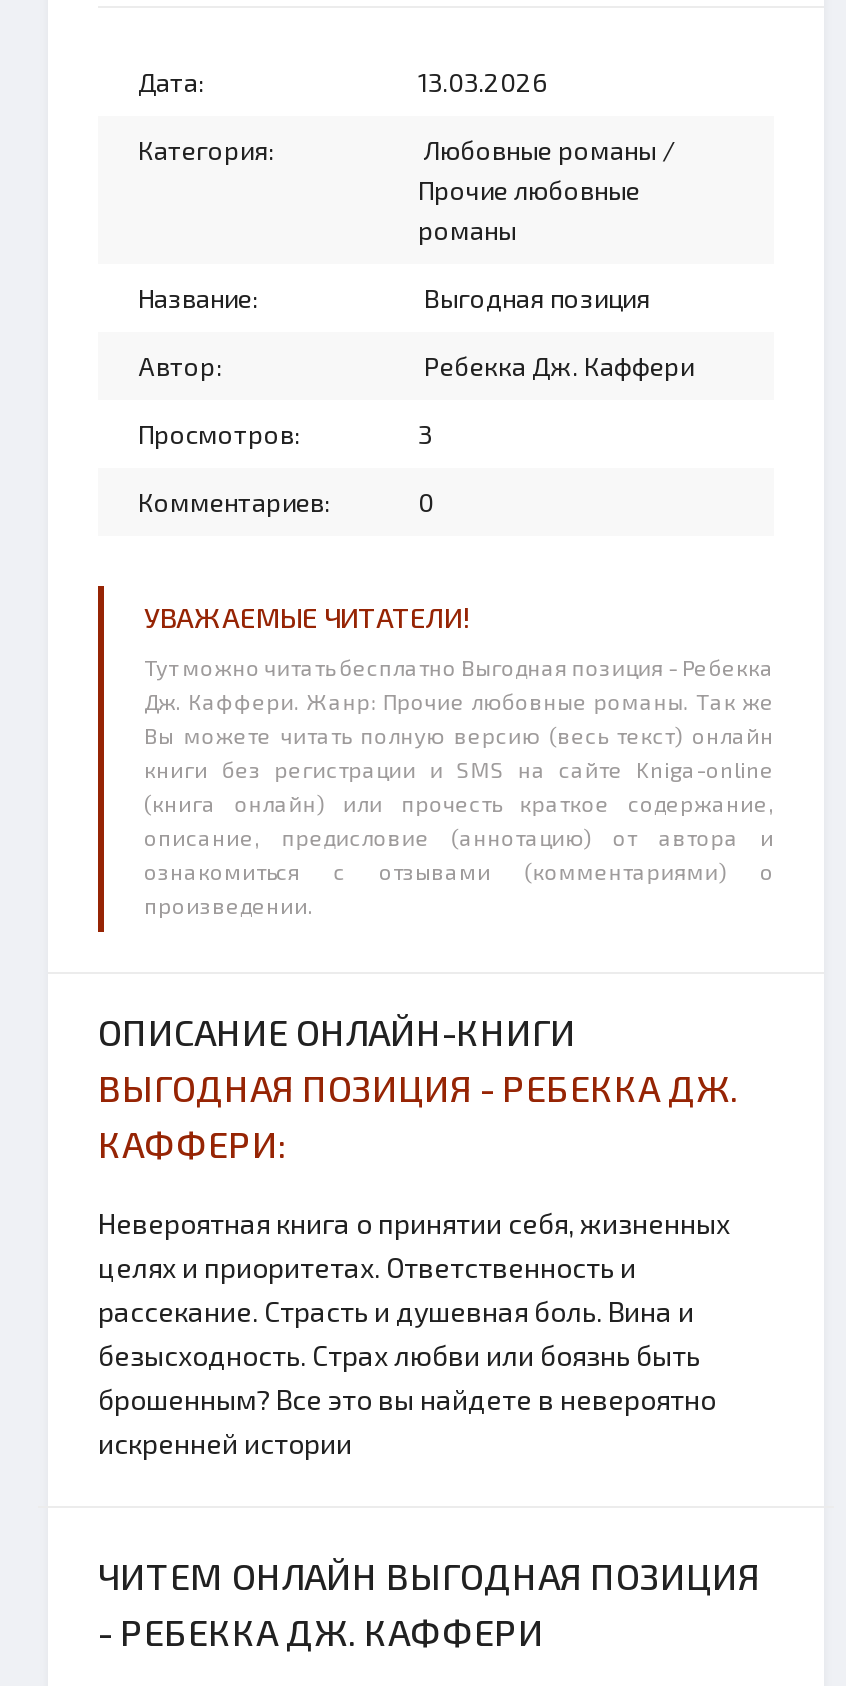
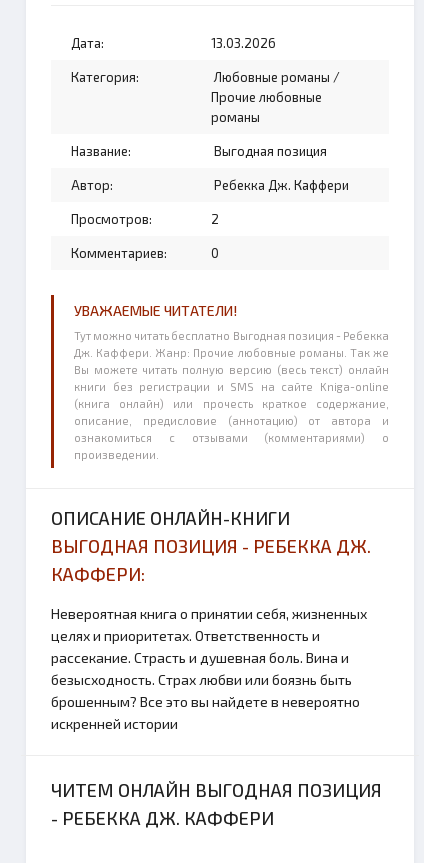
[418,418,432,450] 3 -> [211,211,219,227] 2

